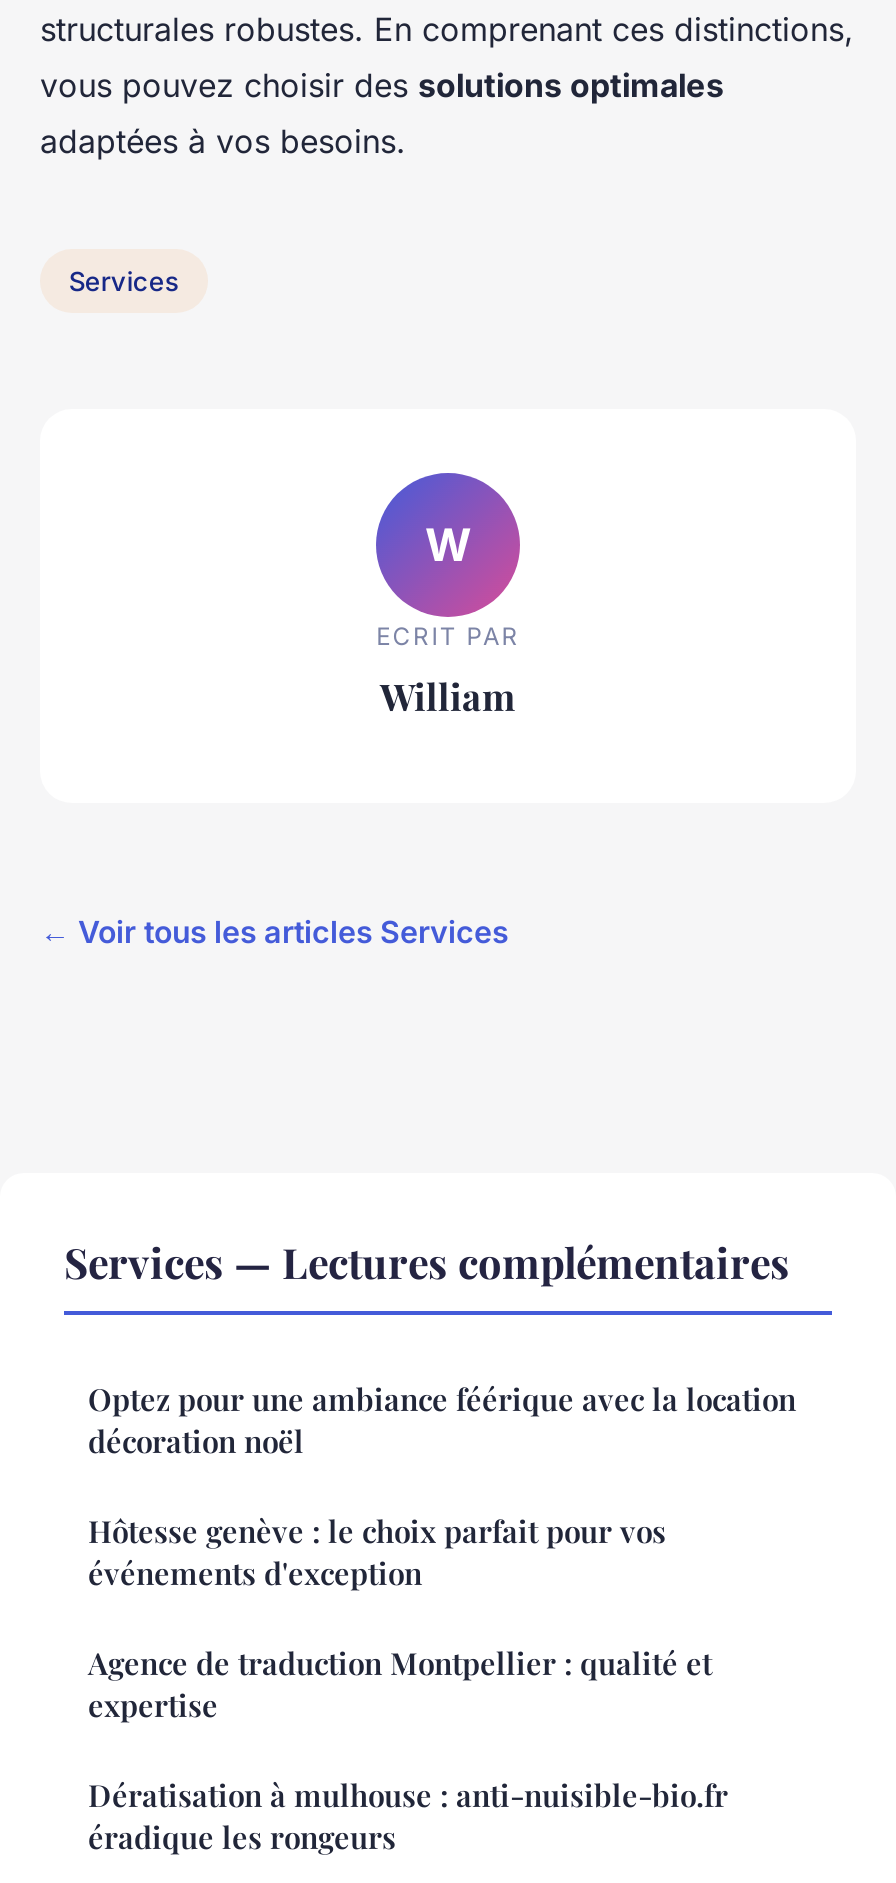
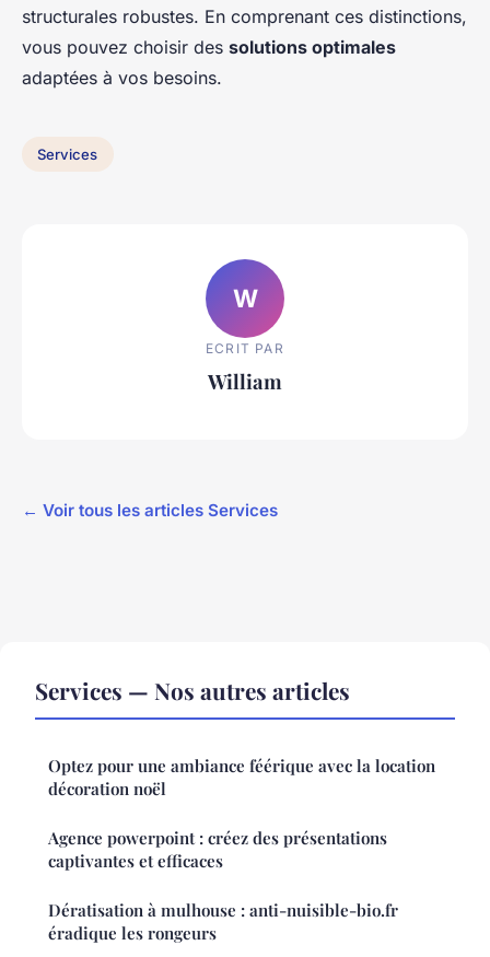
[64,1233,790,1289] Services — Lectures complémentaires -> [35,675,350,705] Services — Nos autres articles
[88,1511,712,1725] Hôtesse genève : le choix parfait pour vos | événements d'exception | Agence de traduction Montpellier : qualité et | expertise -> [48,827,387,872] Agence powerpoint : créez des présentations | captivantes et efficaces

